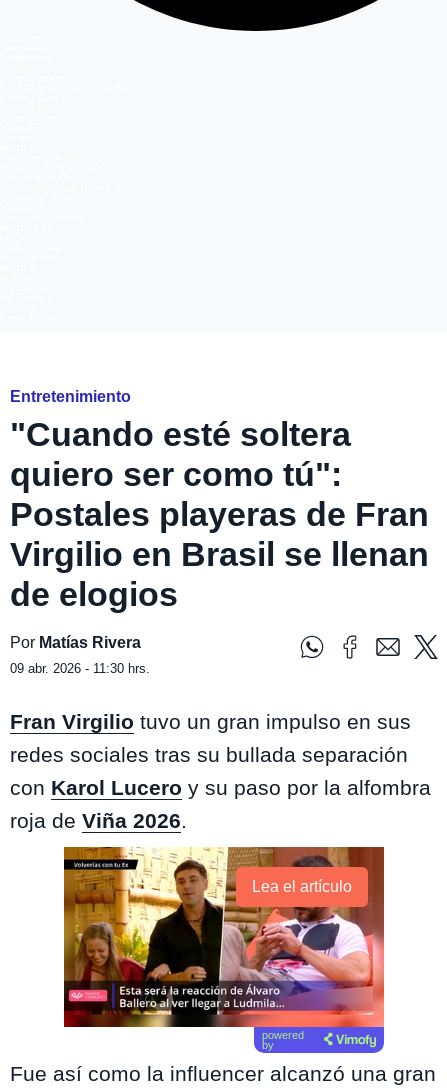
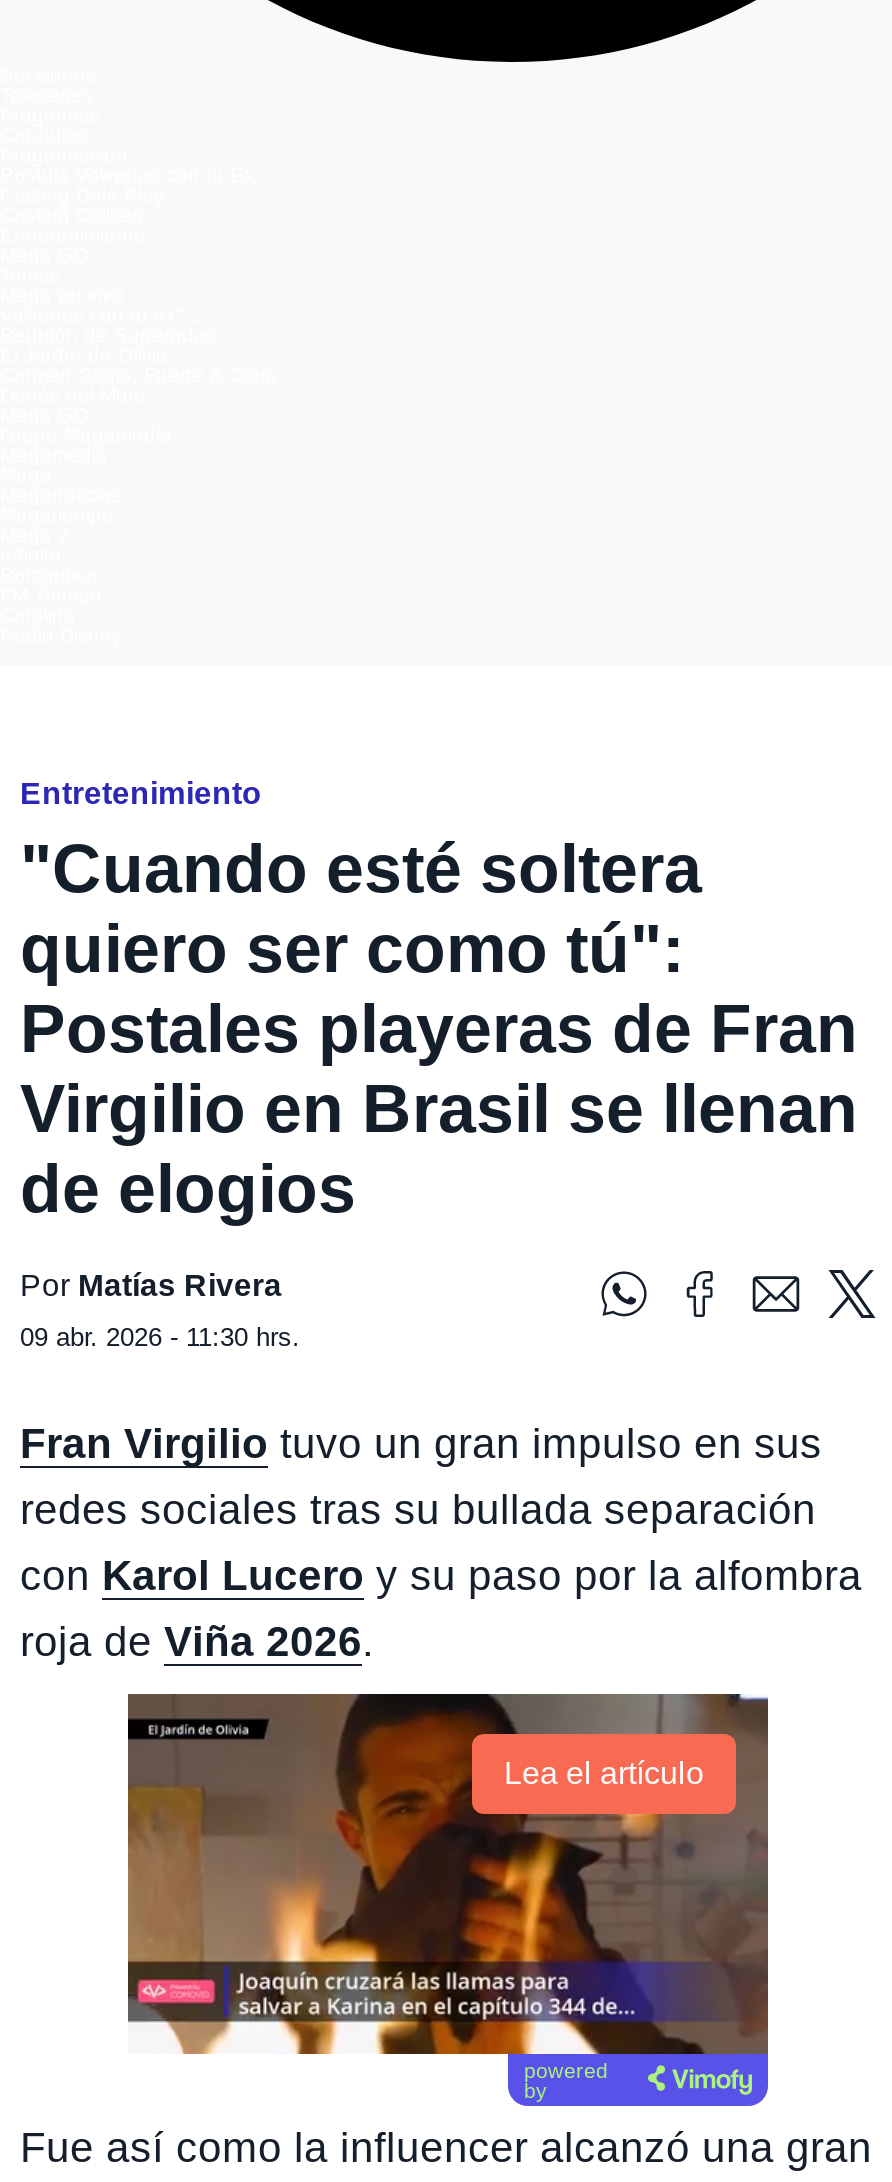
[63,846,385,1028] [image] -> [126,1692,770,2056] [image]

